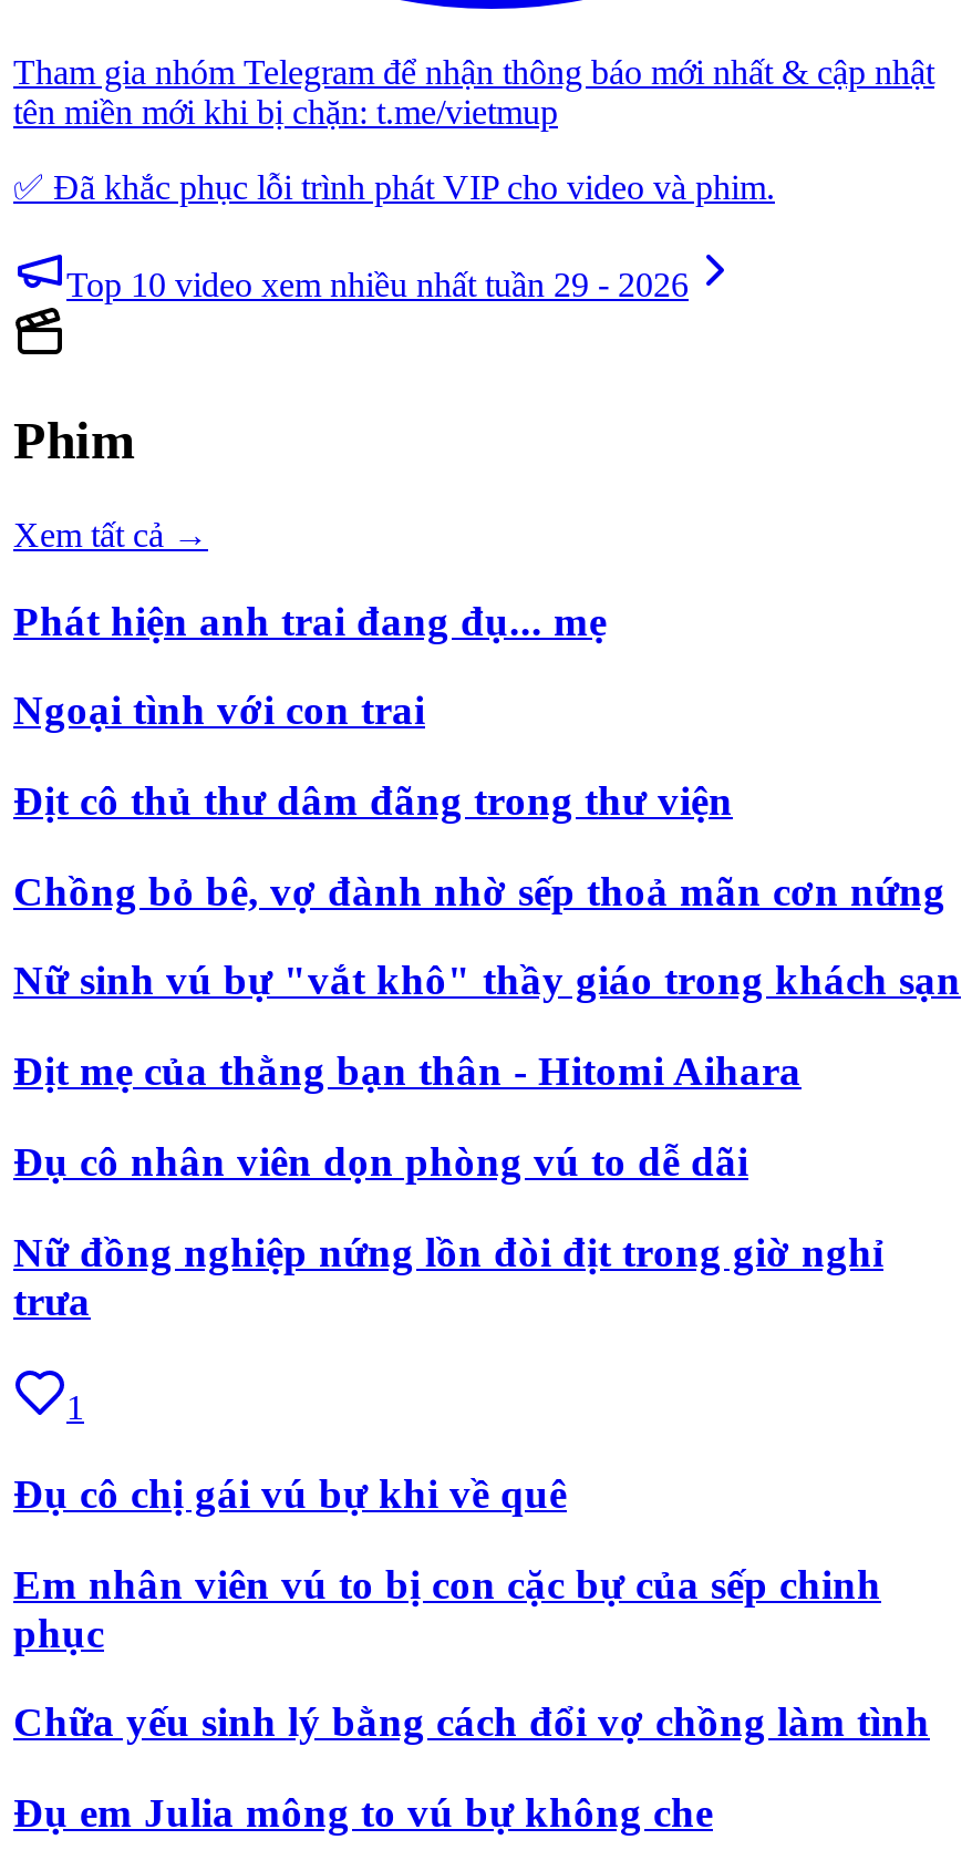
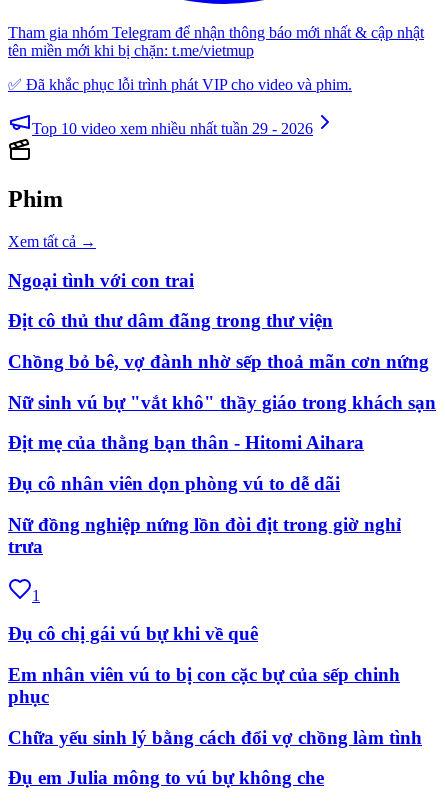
[13,597,607,643] Phát hiện anh trai đang đụ... mẹ -> none

